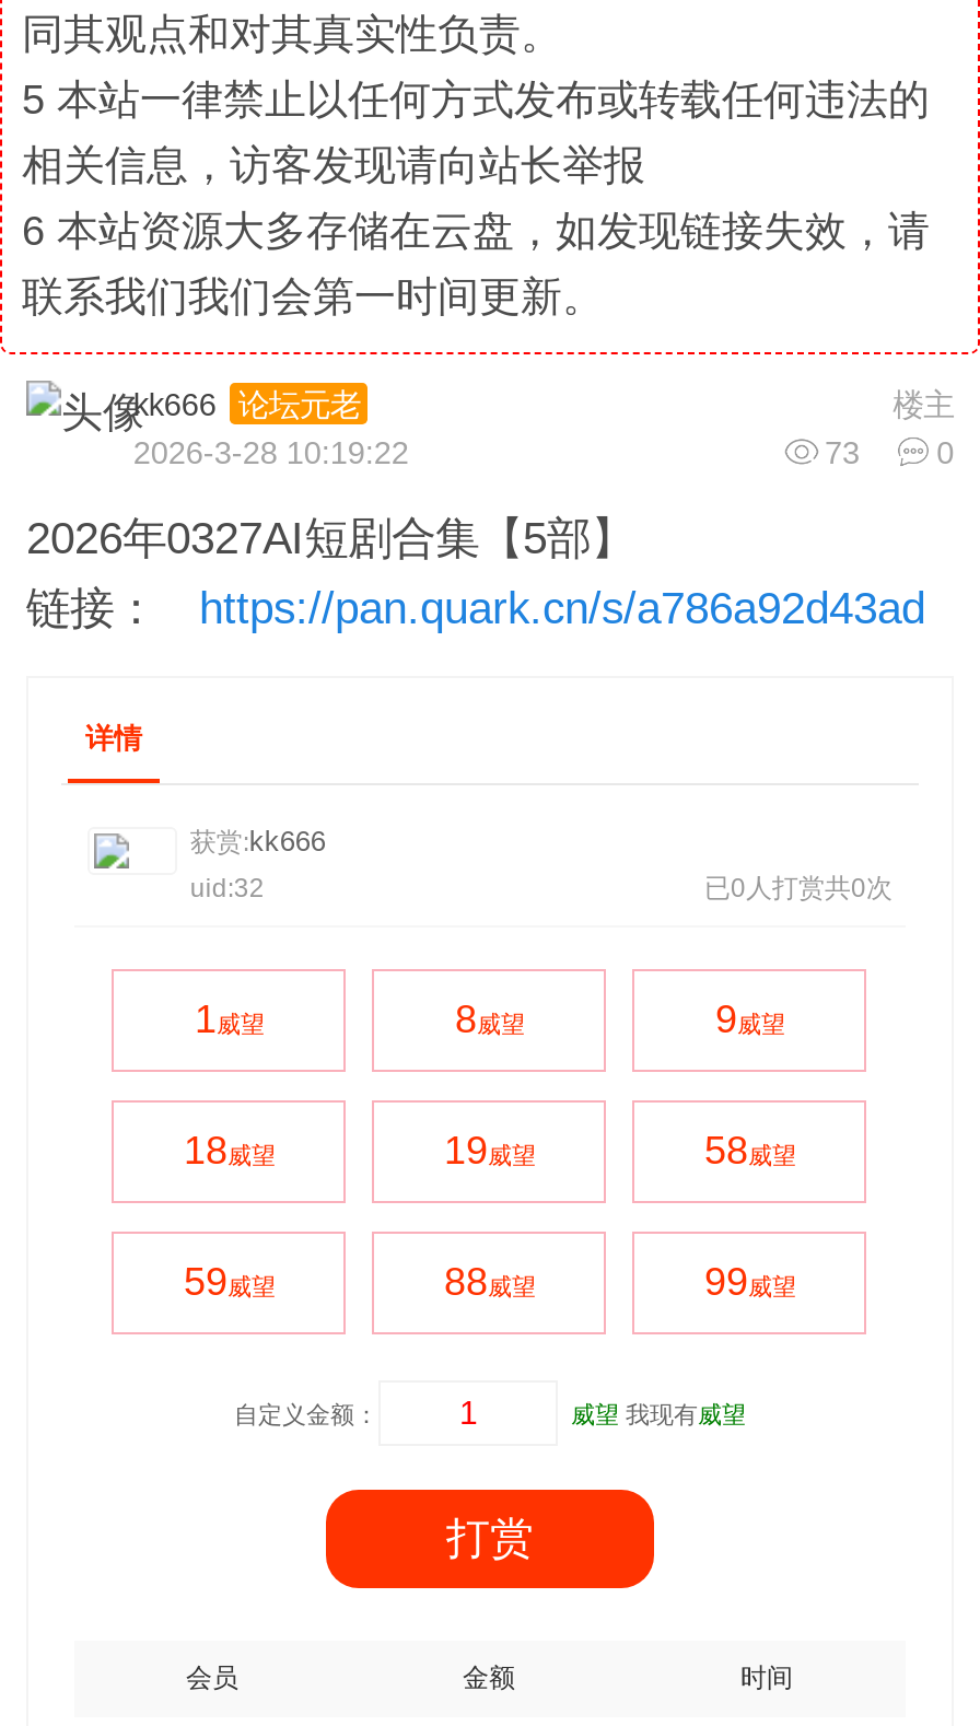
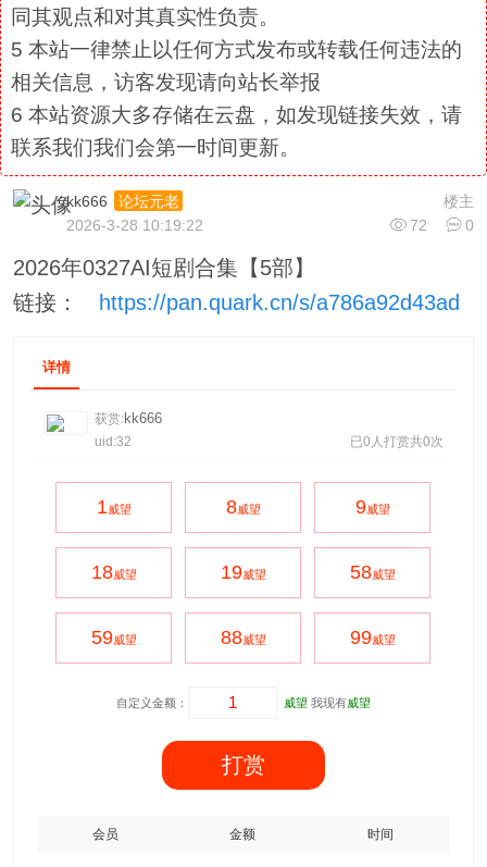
[825,435,954,470] 73 0 -> [410,216,474,234] 72 0

